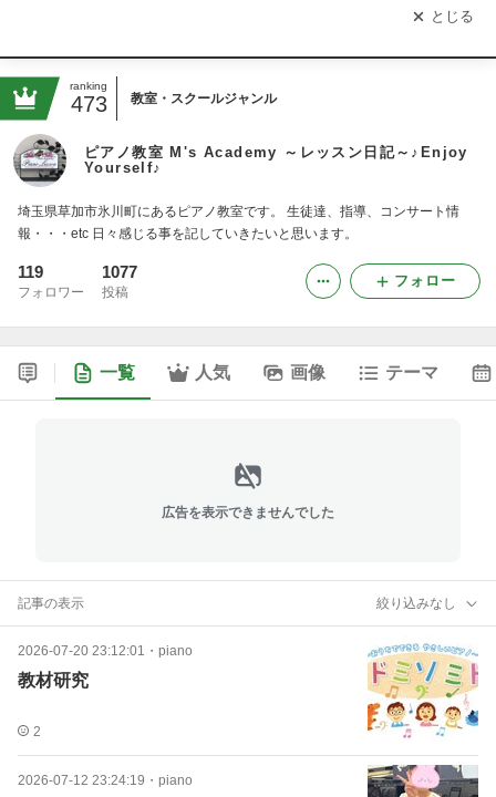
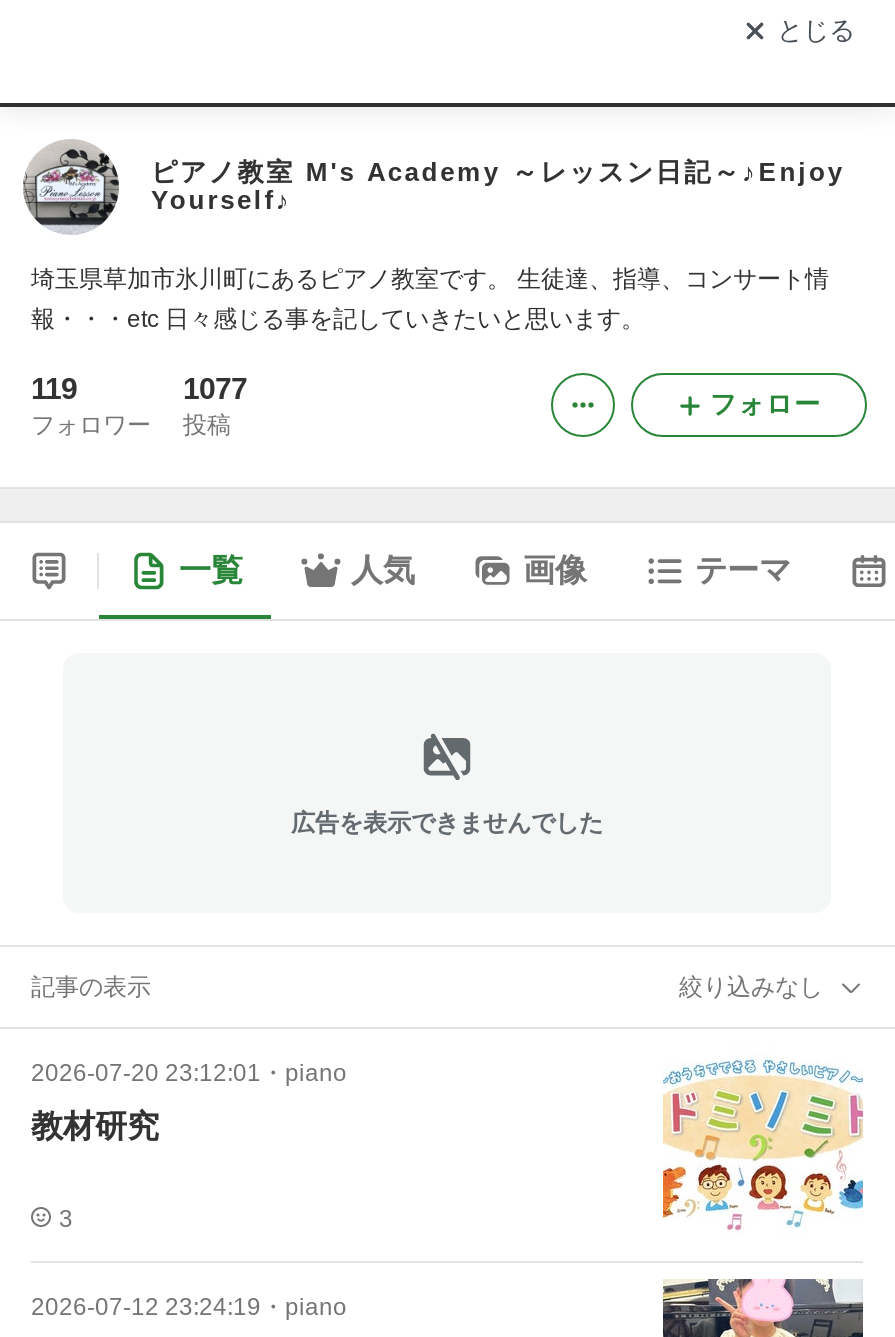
[3,75,277,122] [image] | ranking | 473 | 教室・スクールジャンル -> none
[33,724,41,739] 2 -> [59,1205,73,1233] 3

